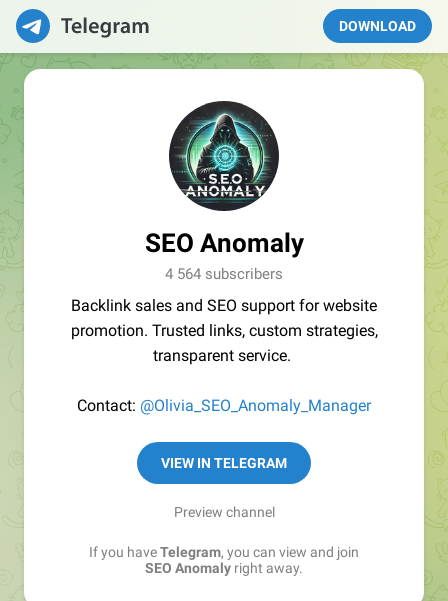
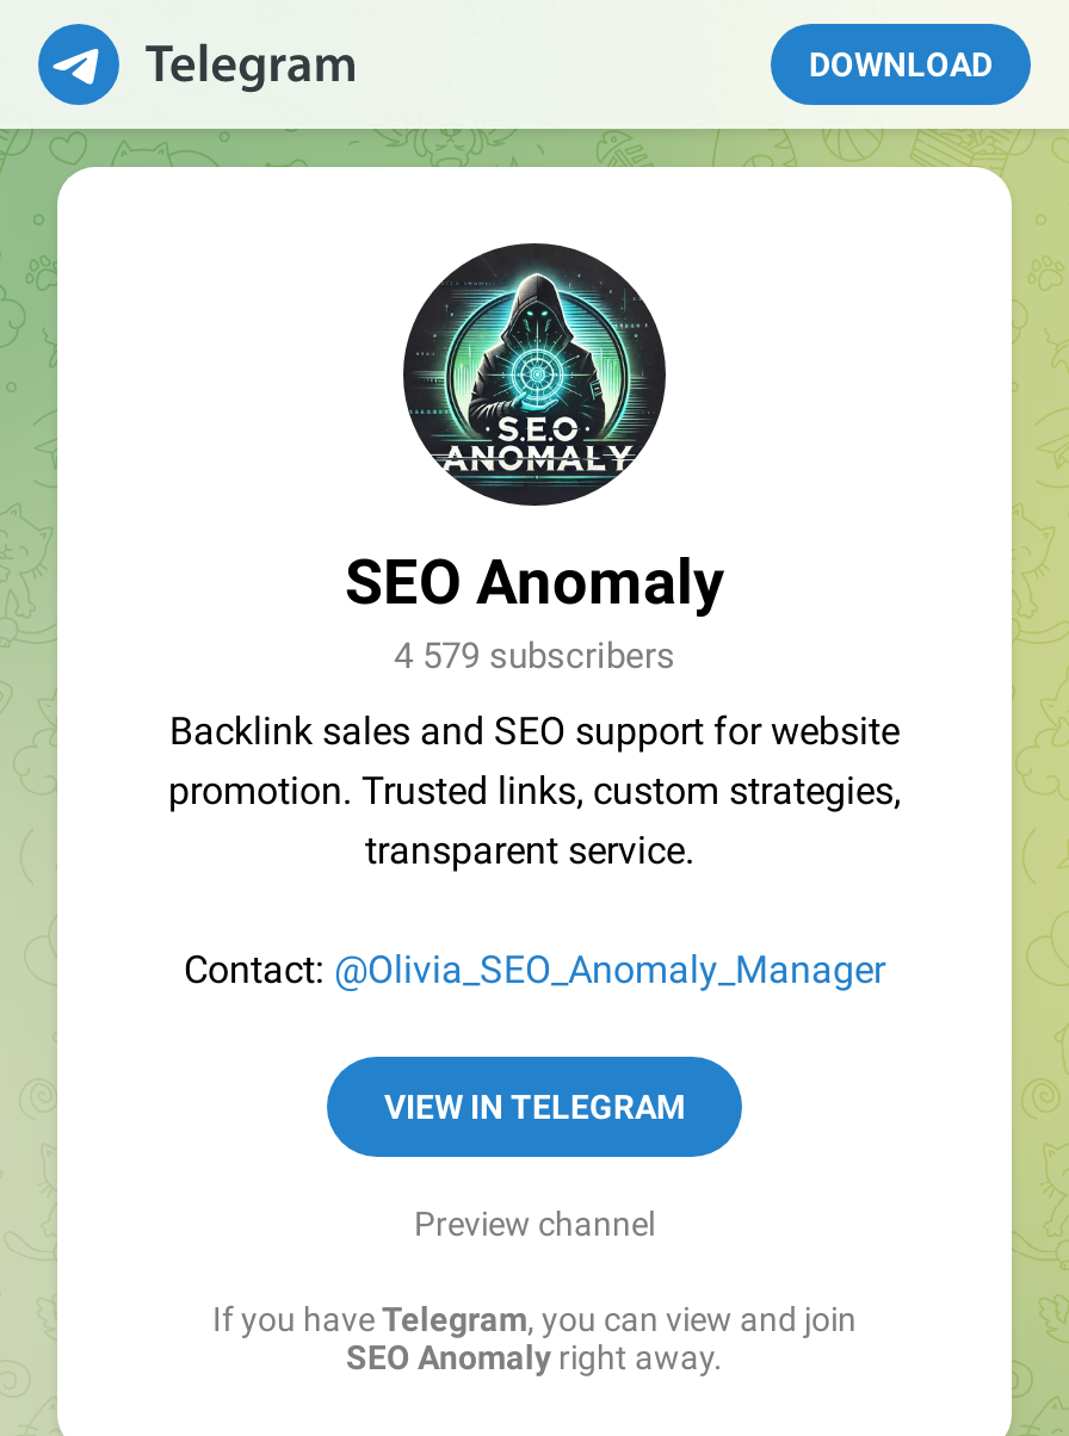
[165,265,283,283] 4 564 subscribers -> [394,635,675,677] 4 579 subscribers

